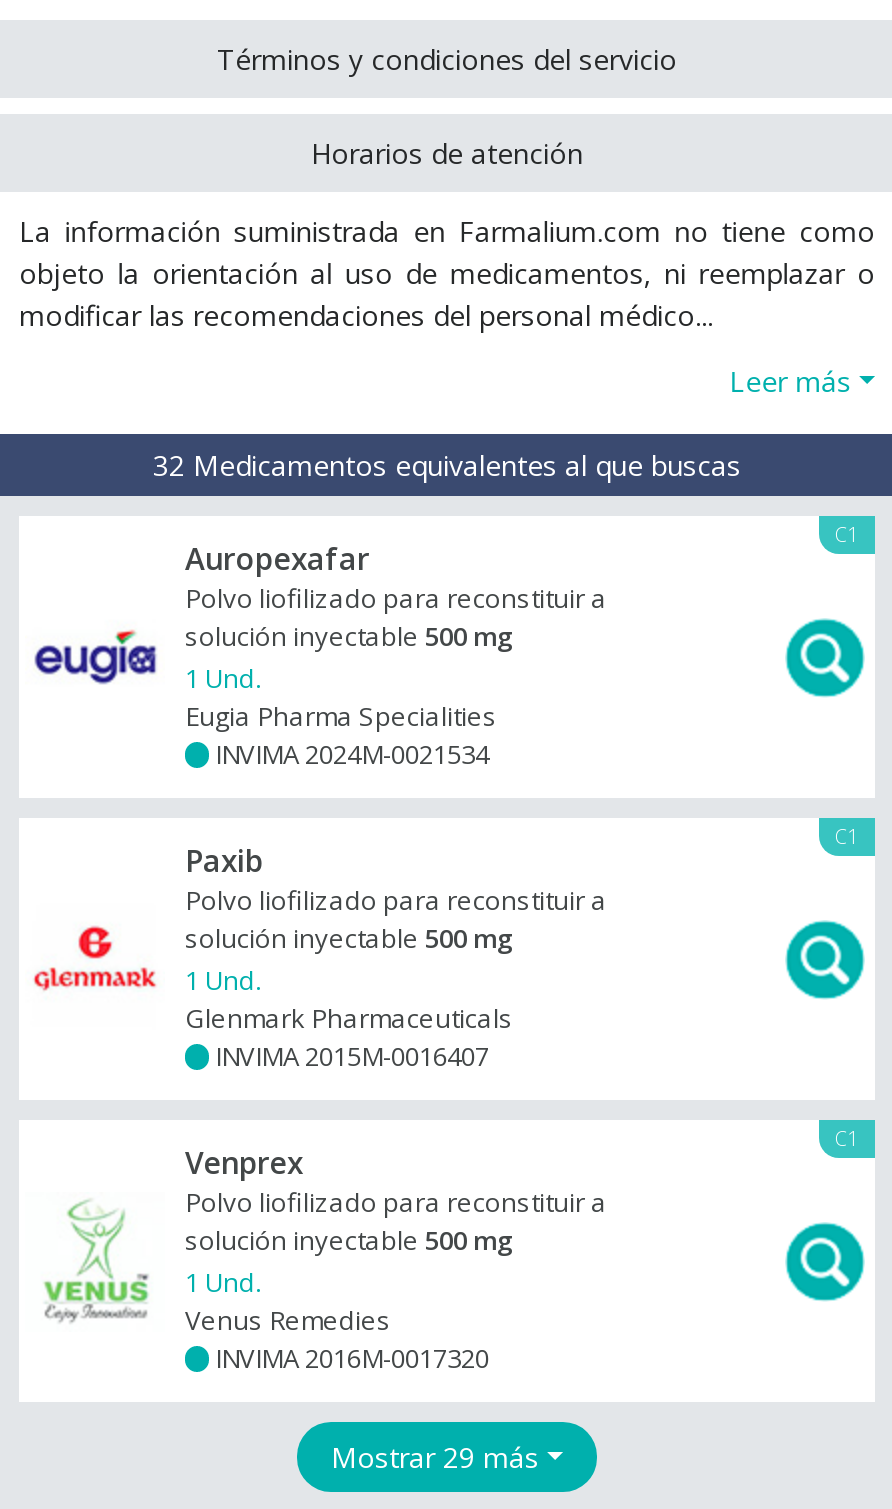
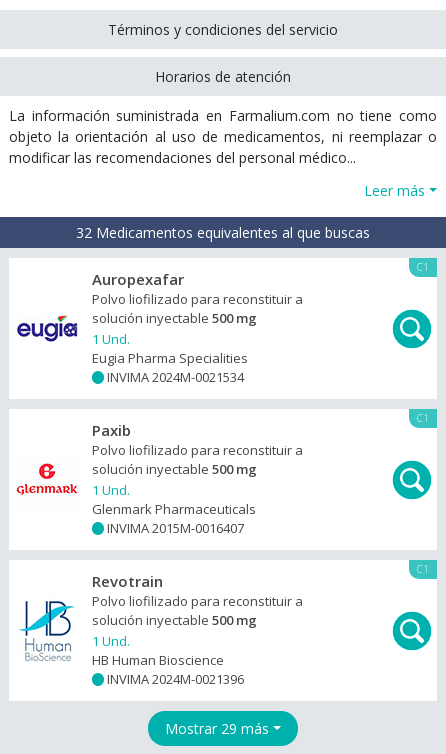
[185,1142,303,1182] Venprex -> [92,571,163,591] Revotrain
[43,1200,489,1376] [image] | Venus Remedies | INVIMA 2016M-0017320 -> [20,600,244,688] [image] | HB Human Bioscience | INVIMA 2024M-0021396

